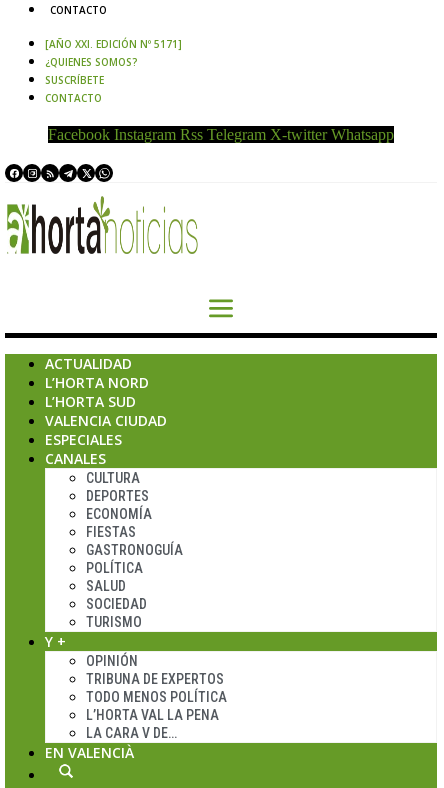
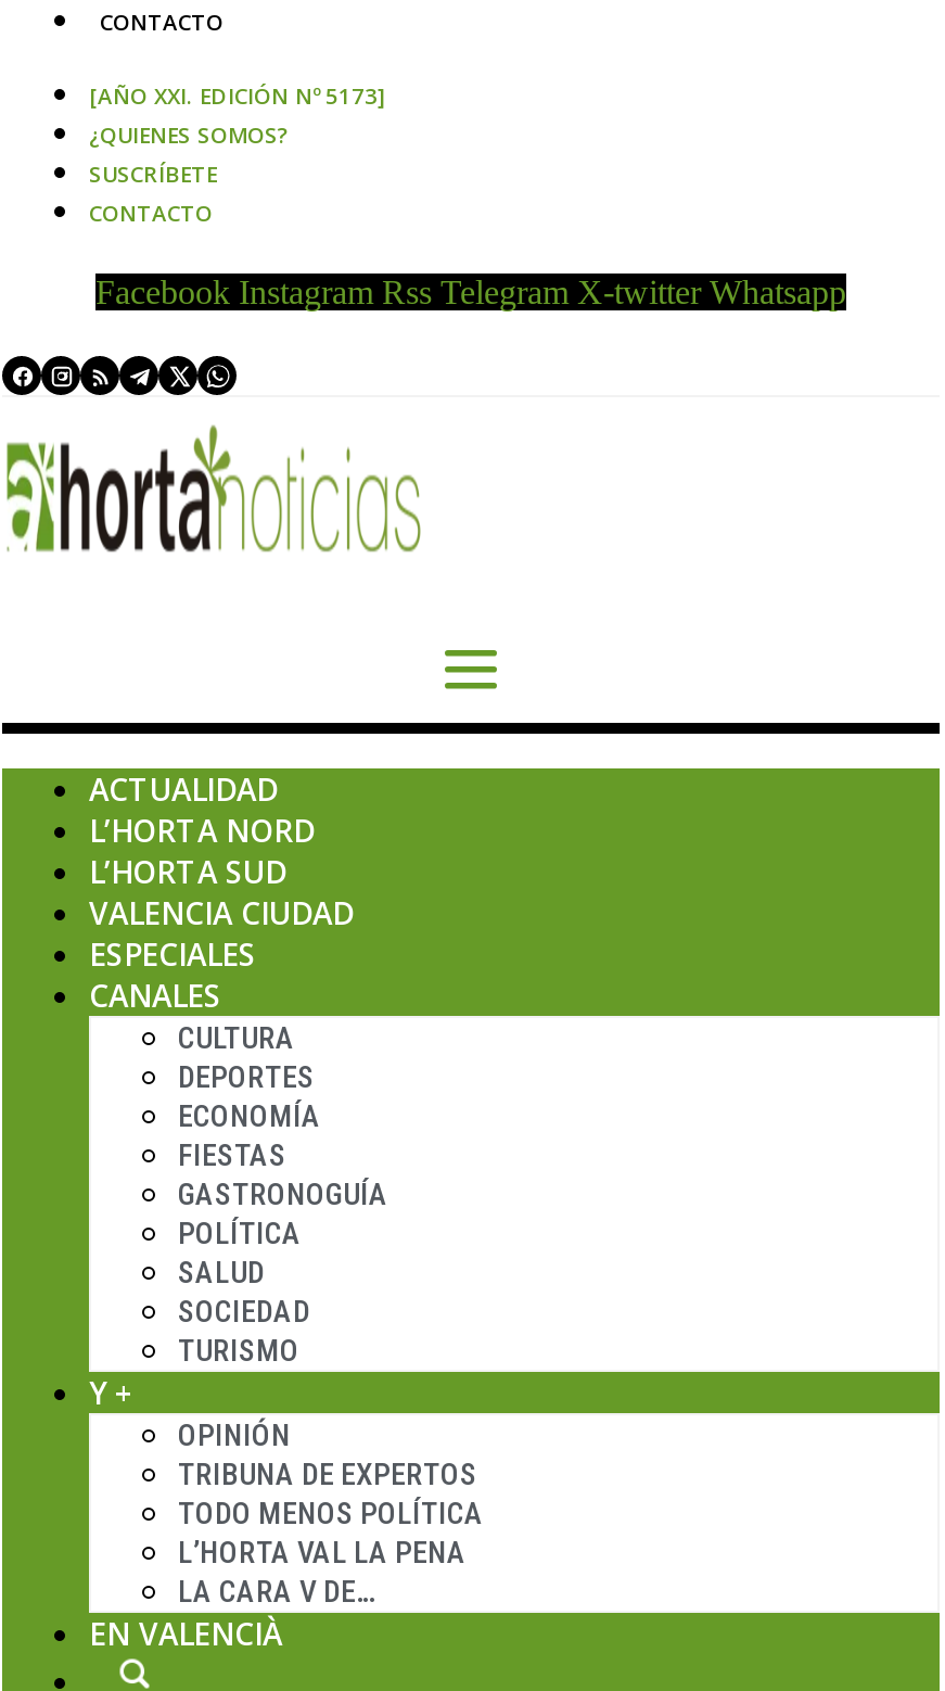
[45,37,182,51] [AÑO XXI. EDICIÓN Nº 5171] -> [89,80,386,111] [AÑO XXI. EDICIÓN Nº 5173]

